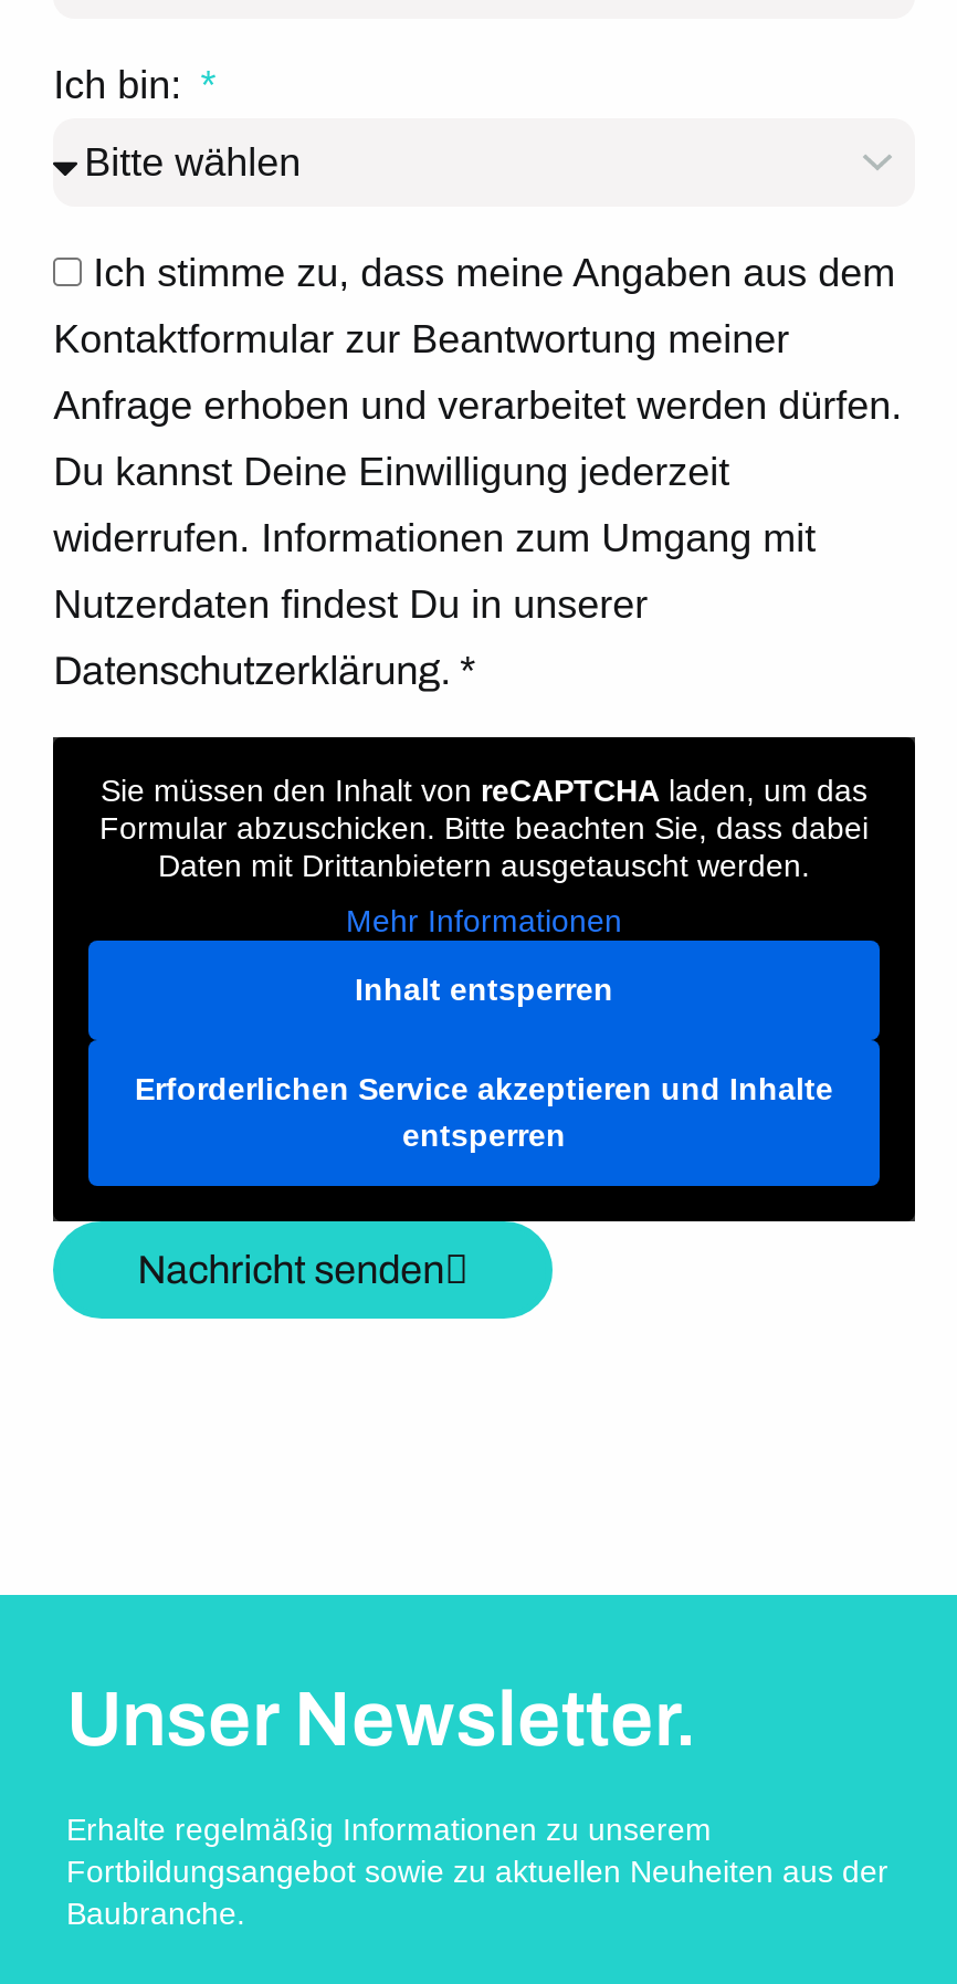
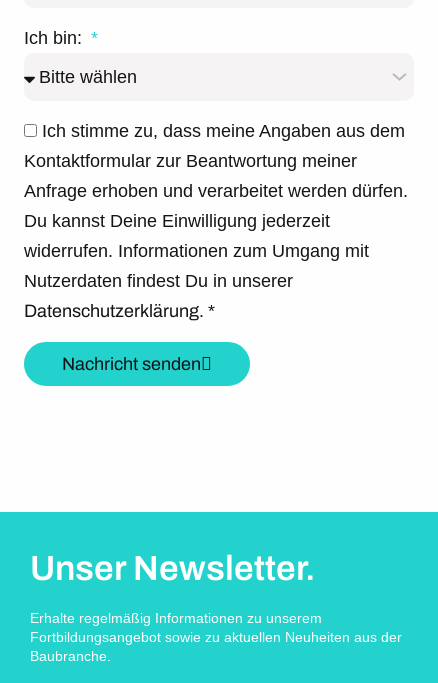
[51,734,917,1225] [image] | Sie müssen den Inhalt von reCAPTCHA laden, um das | Formular abzuschicken. Bitte beachten Sie, dass dabei | Daten mit Drittanbietern ausgetauscht werden. | Mehr Informationen | Inhalt entsperren | Erforderlichen Service akzeptieren und Inhalte | entsperren -> none

